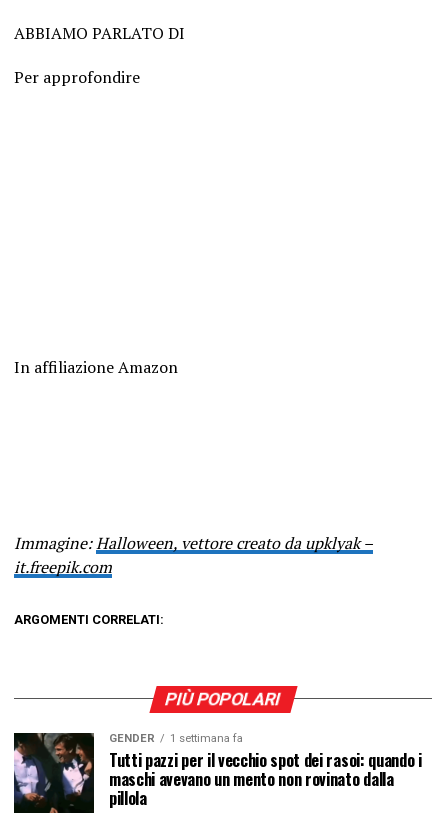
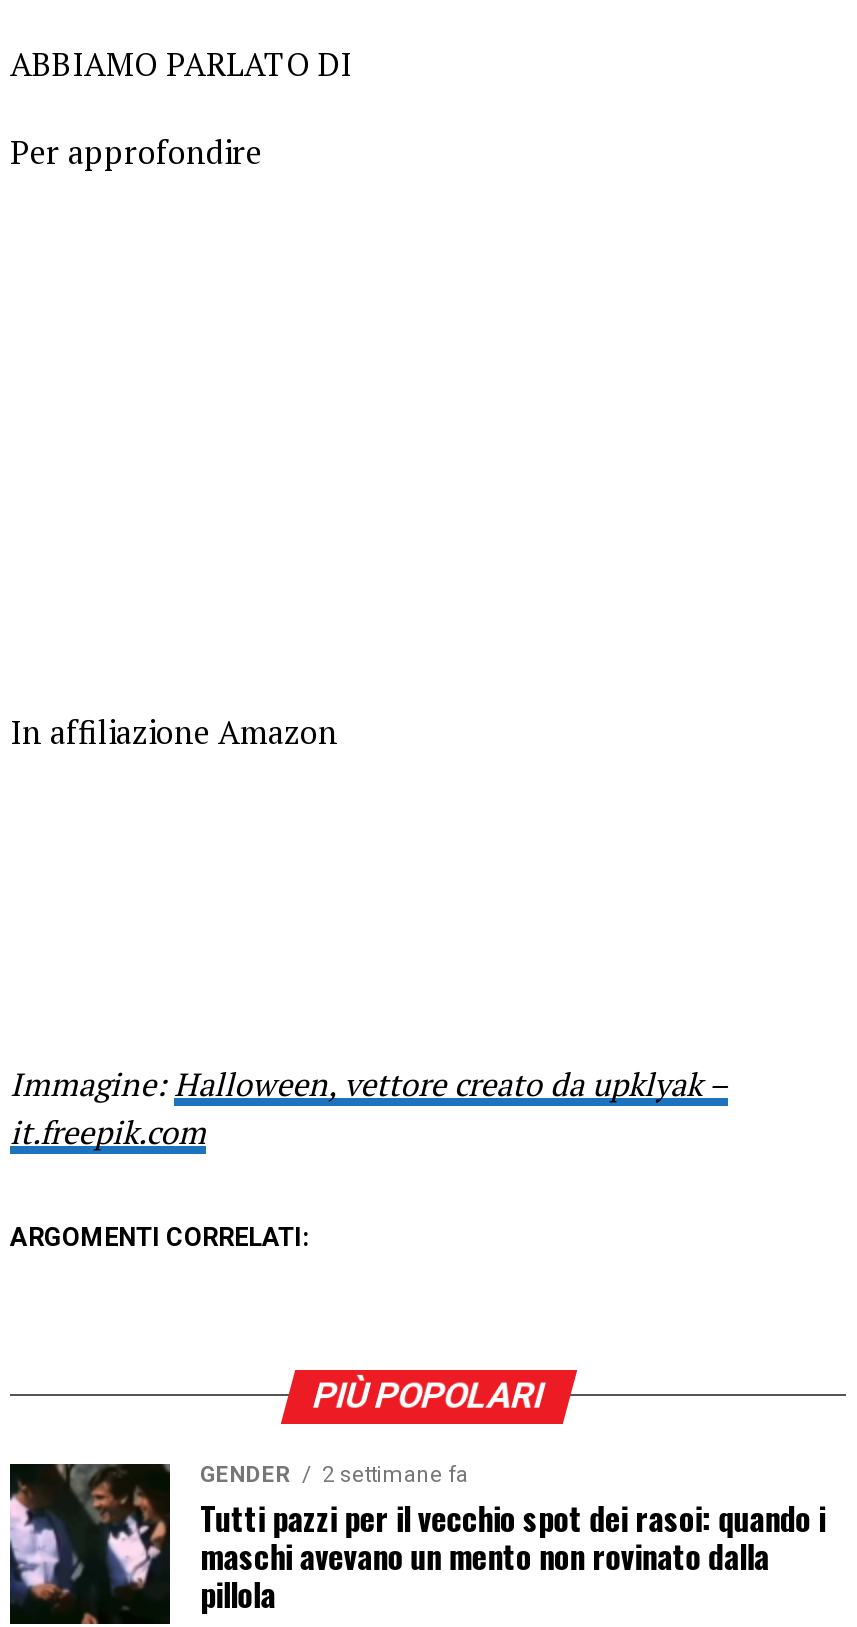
[109,732,243,745] GENDER 1 settimana fa -> [200,1462,468,1488] GENDER 2 settimane fa

